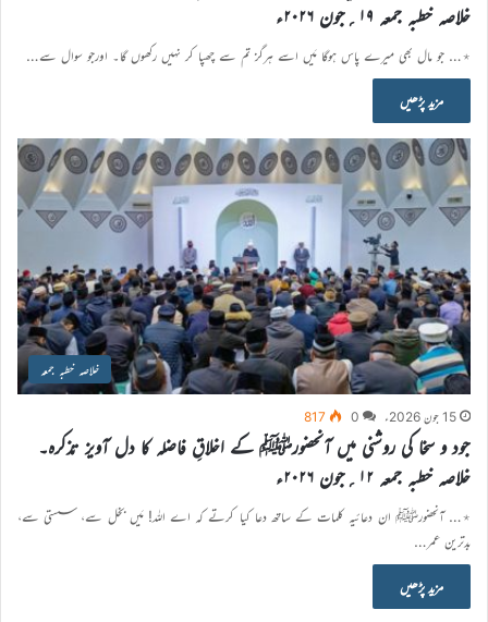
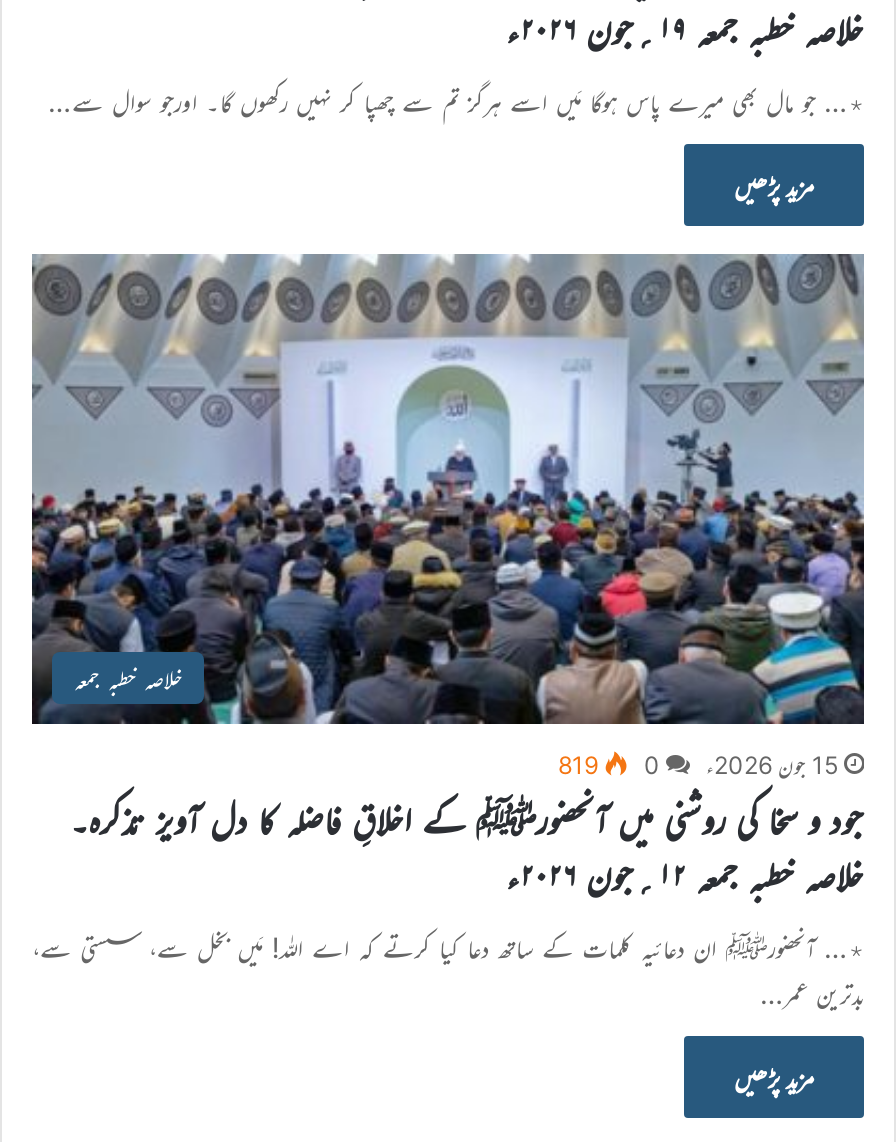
[304,408,359,424] 817 0 -> [558,749,660,779] 819 0

